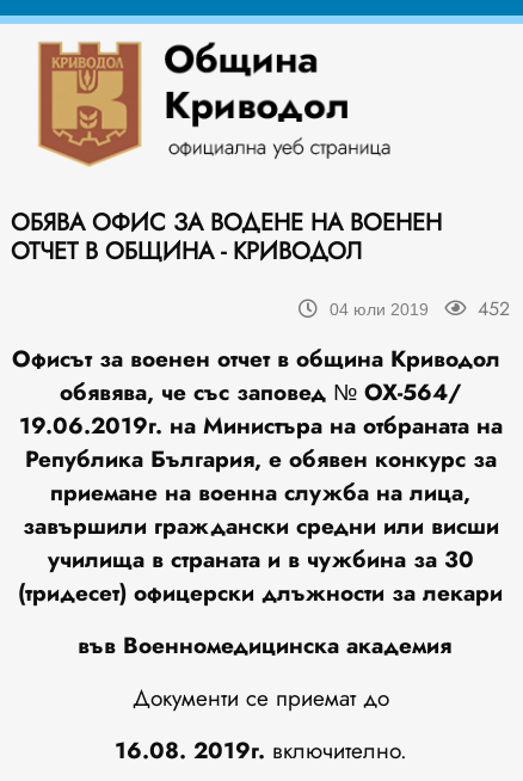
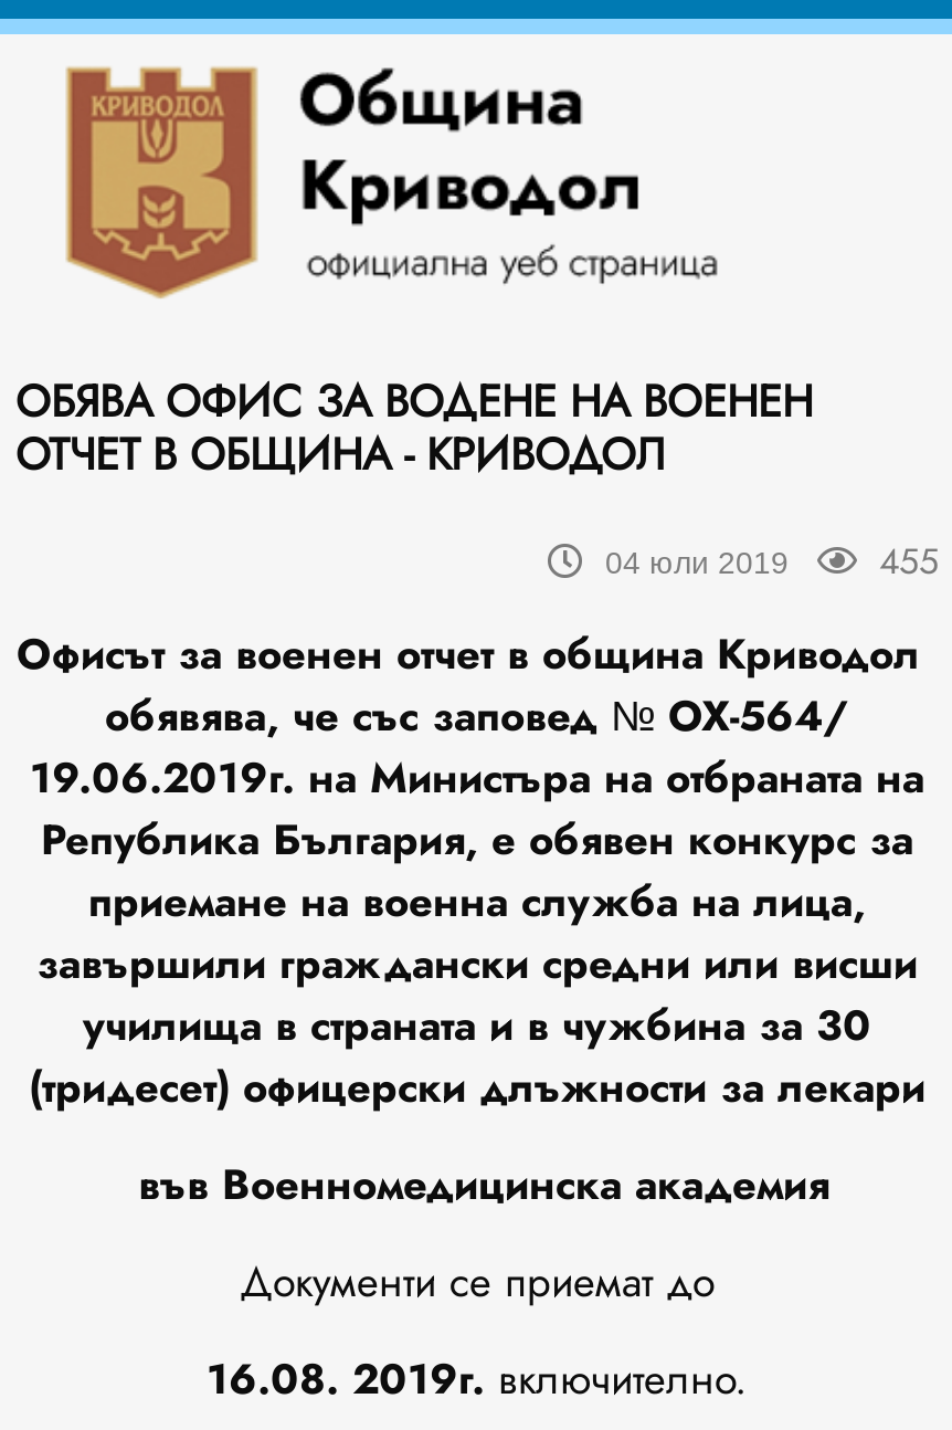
[478,296,510,323] 452 -> [879,537,939,588] 455

